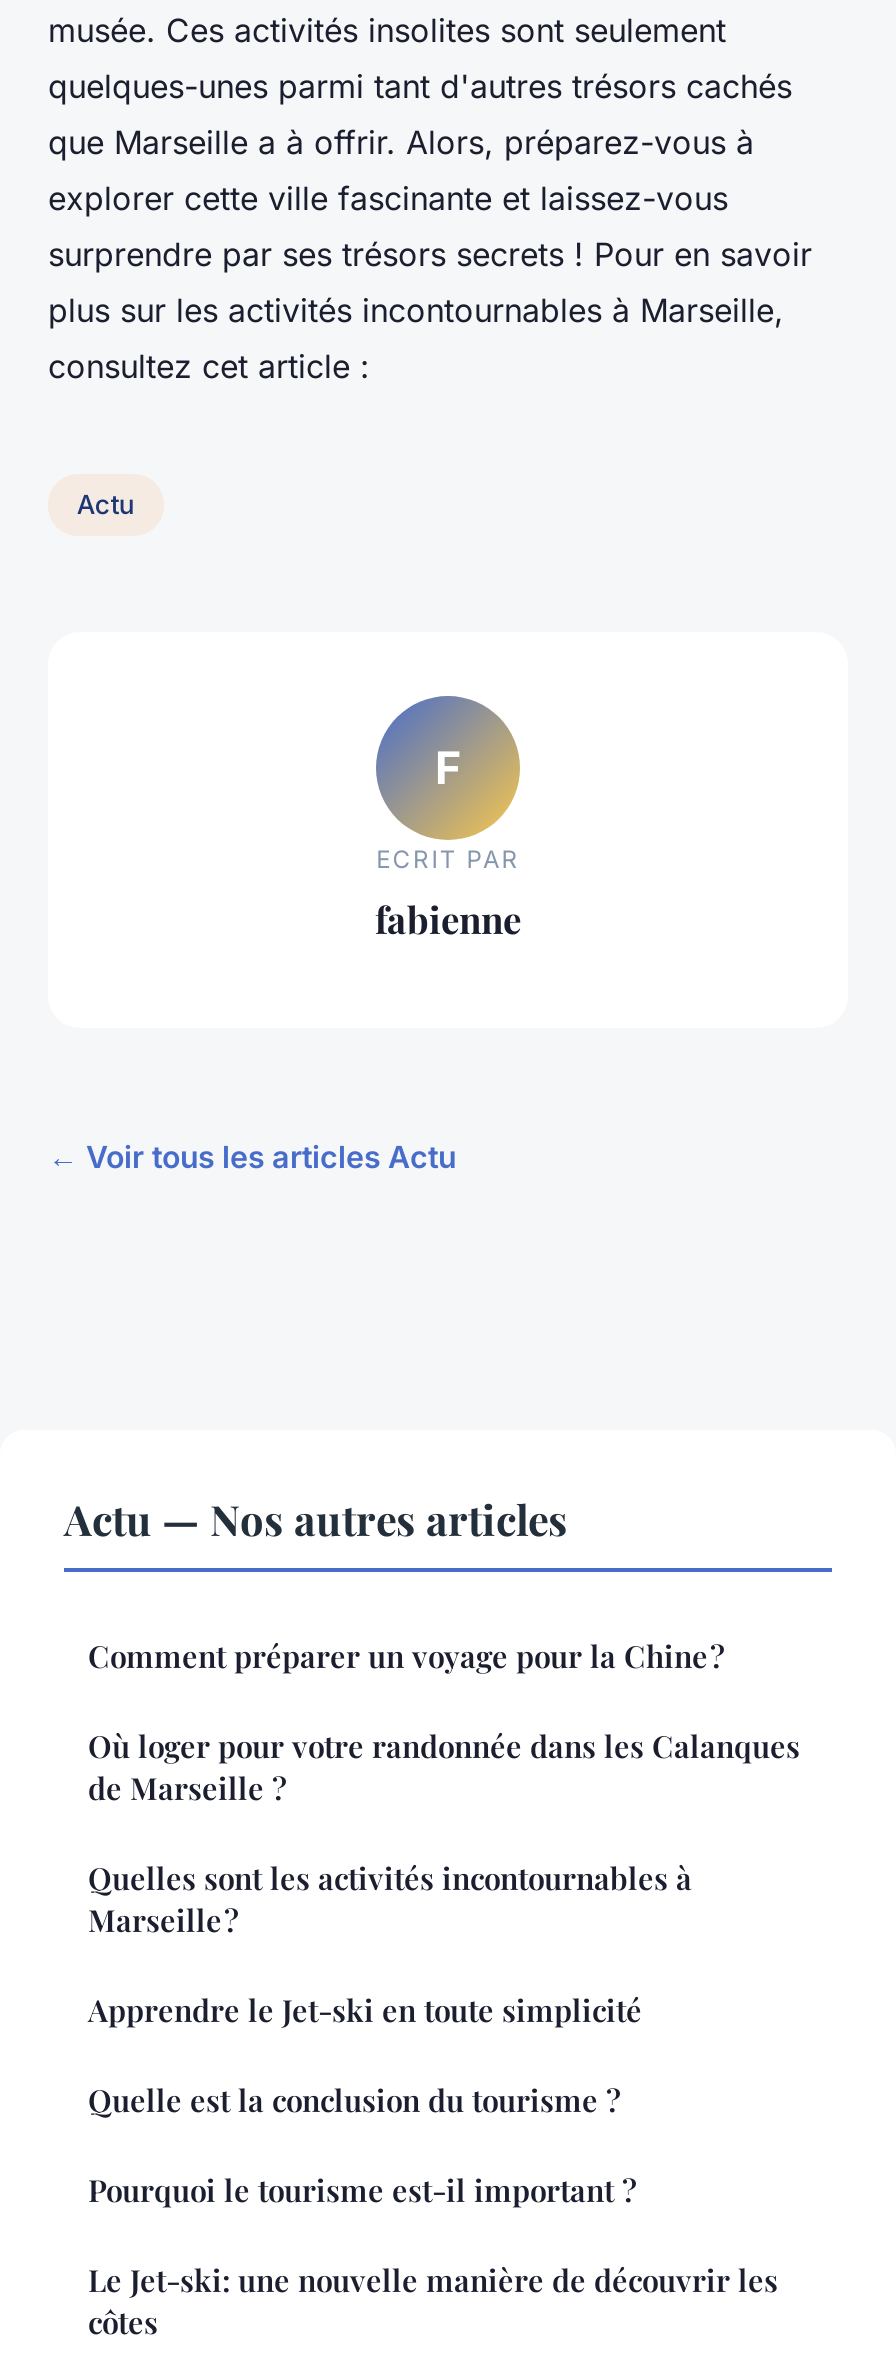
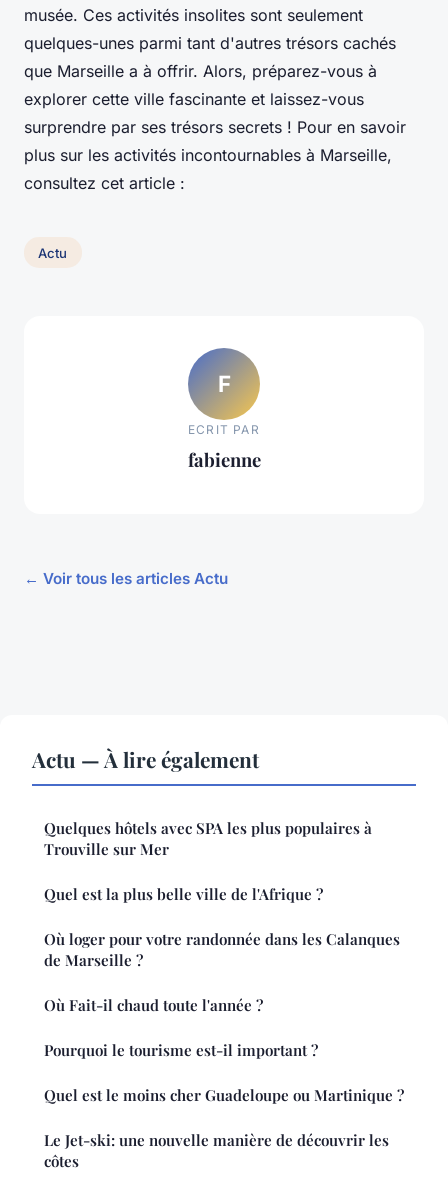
[64,1490,724,1676] Actu — Nos autres articles | Comment préparer un voyage pour la Chine ? -> [32,745,372,904] Actu — À lire également | Quelques hôtels avec SPA les plus populaires à | Trouville sur Mer | Quel est la plus belle ville de l'Afrique ?
moved [88,1726,800,1808] -> [44,929,400,970]: Où loger pour votre randonnée dans les Calanques | de Marseille ?
[88,1858,692,2120] Quelles sont les activités incontournables à | Marseille ? | Apprendre le Jet-ski en toute simplicité | Quelle est la conclusion du tourisme ? -> [44,995,263,1015] Où Fait-il chaud toute l'année ?
moved [88,2170,636,2210] -> [44,1040,318,1060]: Pourquoi le tourisme est-il important ?
none -> [44,1085,404,1105] Quel est le moins cher Guadeloupe ou Martinique ?

